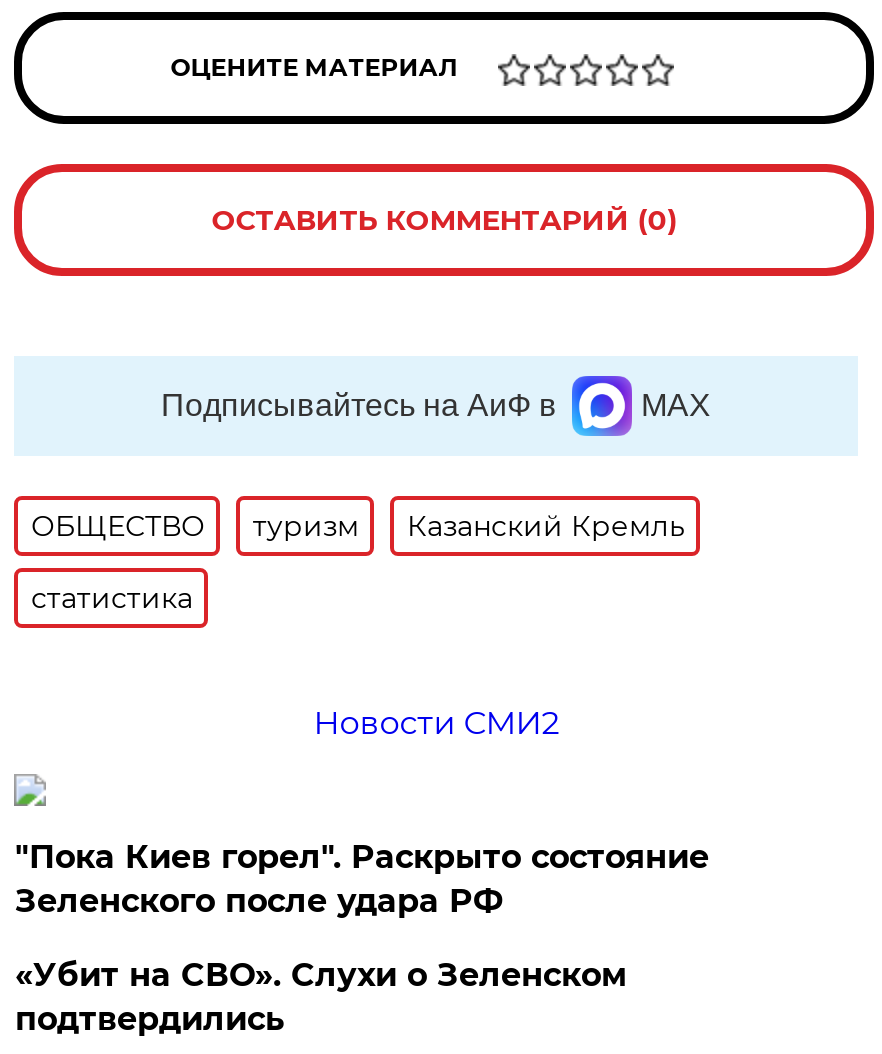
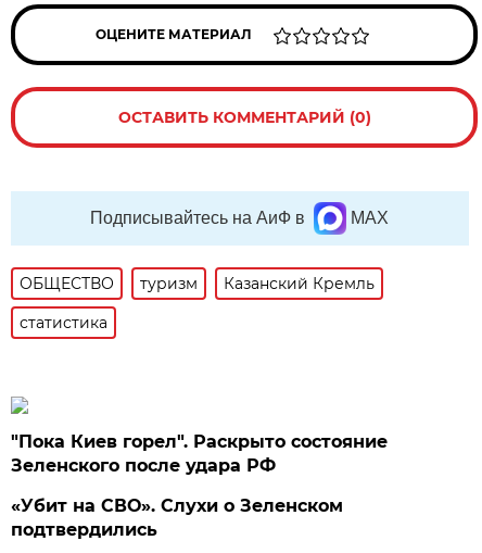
[313,704,559,742] Новости СМИ2 -> none

